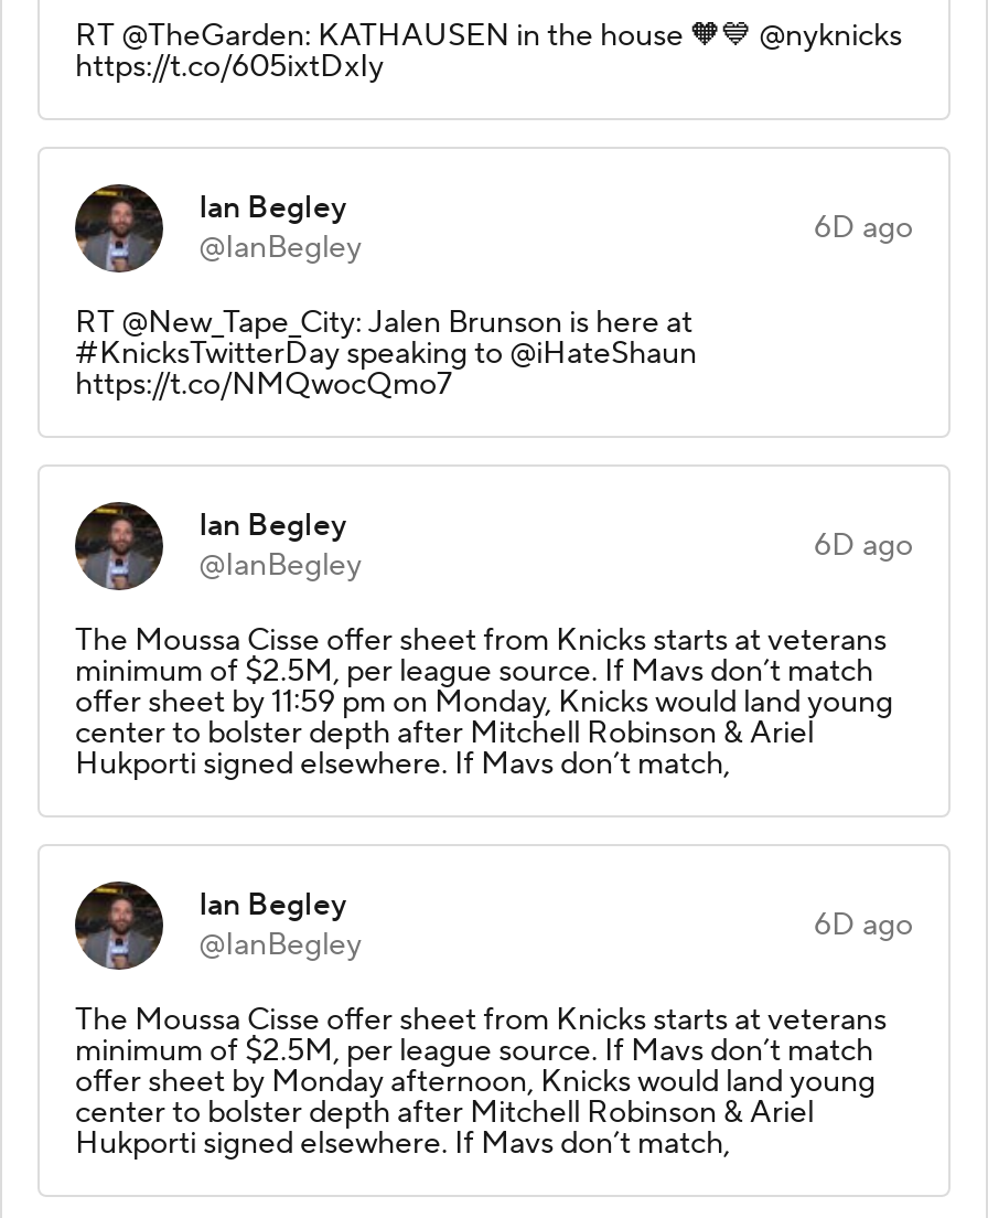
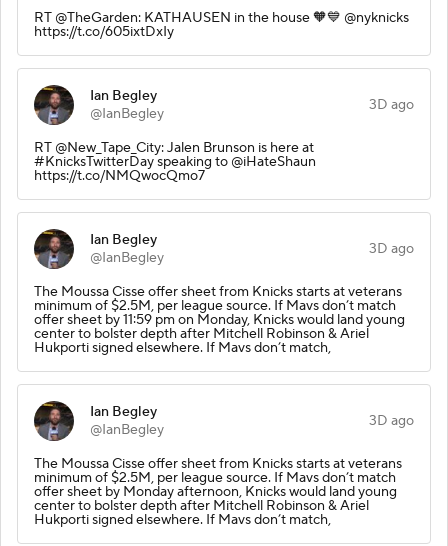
[814,208,913,248] 6D ago -> [369,96,414,114] 3D ago
[814,526,913,566] 6D ago -> [369,240,414,258] 3D ago
[814,906,913,945] 6D ago -> [369,412,414,430] 3D ago

